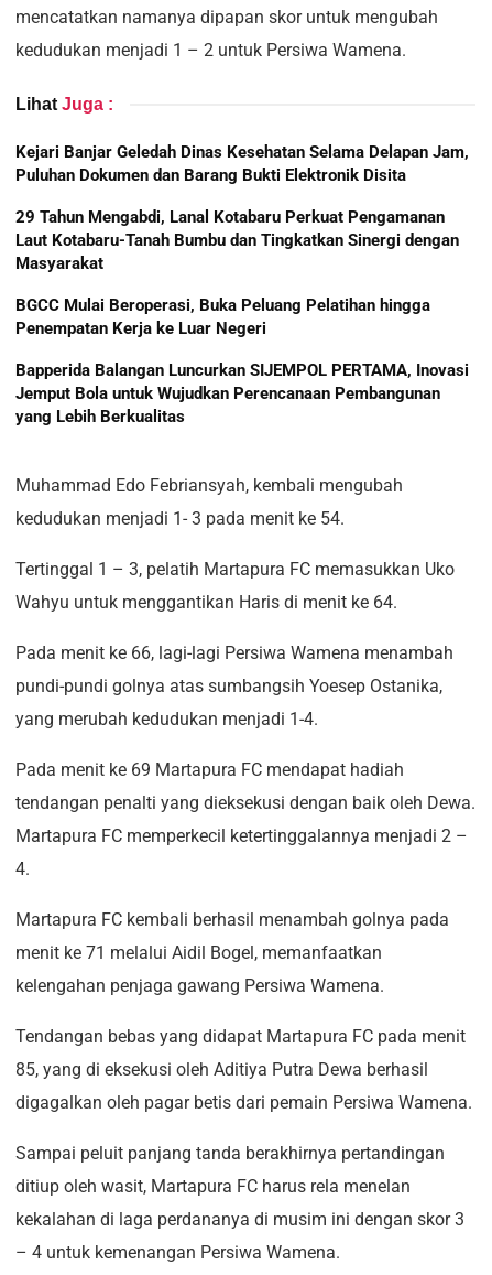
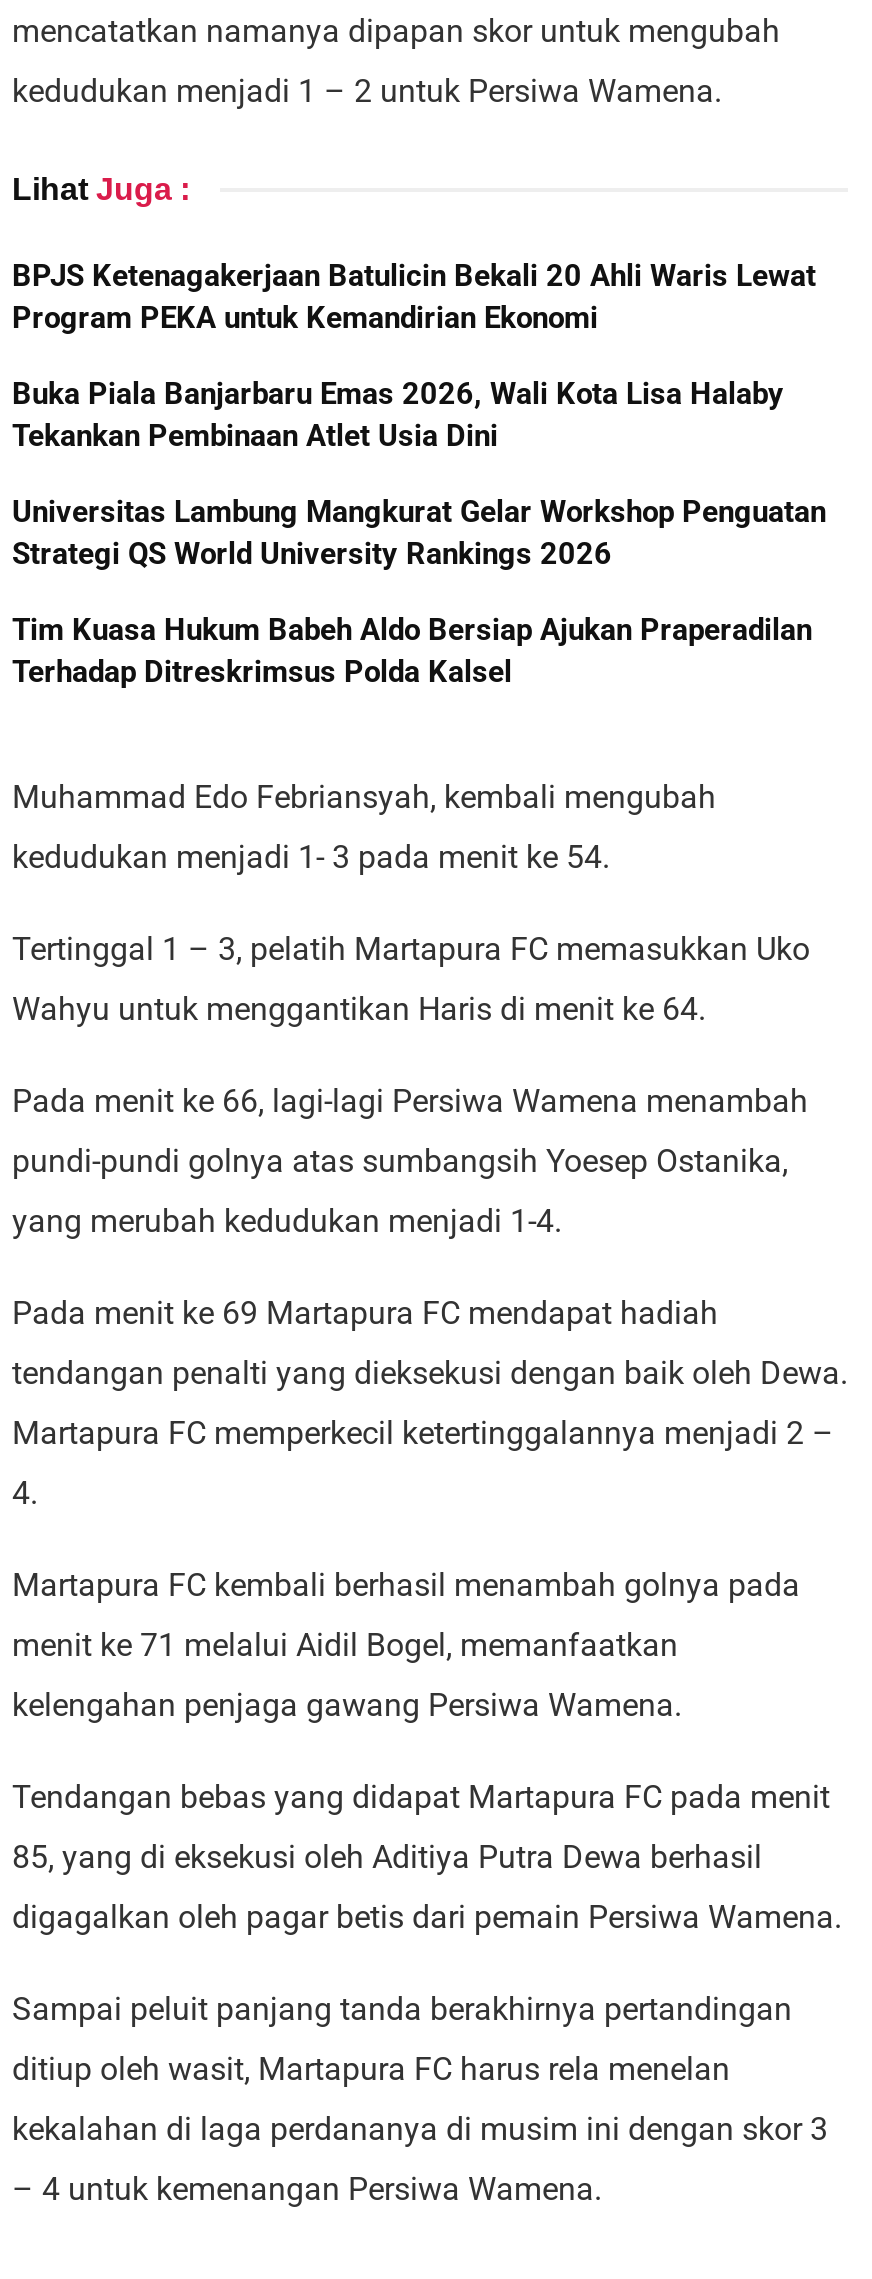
[15,143,469,186] Kejari Banjar Geledah Dinas Kesehatan Selama Delapan Jam, | Puluhan Dokumen dan Barang Bukti Elektronik Disita -> [12,259,816,337] BPJS Ketenagakerjaan Batulicin Bekali 20 Ahli Waris Lewat | Program PEKA untuk Kemandirian Ekonomi
[15,208,459,274] 29 Tahun Mengabdi, Lanal Kotabaru Perkuat Pengamanan | Laut Kotabaru-Tanah Bumbu dan Tingkatkan Sinergi dengan | Masyarakat -> [12,377,784,455] Buka Piala Banjarbaru Emas 2026, Wali Kota Lisa Halaby | Tekankan Pembinaan Atlet Usia Dini
[15,296,430,339] BGCC Mulai Beroperasi, Buka Peluang Pelatihan hingga | Penempatan Kerja ke Luar Negeri -> [12,495,826,573] Universitas Lambung Mangkurat Gelar Workshop Penguatan | Strategi QS World University Rankings 2026
[15,361,469,427] Bapperida Balangan Luncurkan SIJEMPOL PERTAMA, Inovasi | Jemput Bola untuk Wujudkan Perencanaan Pembangunan | yang Lebih Berkualitas -> [12,613,812,691] Tim Kuasa Hukum Babeh Aldo Bersiap Ajukan Praperadilan | Terhadap Ditreskrimsus Polda Kalsel

